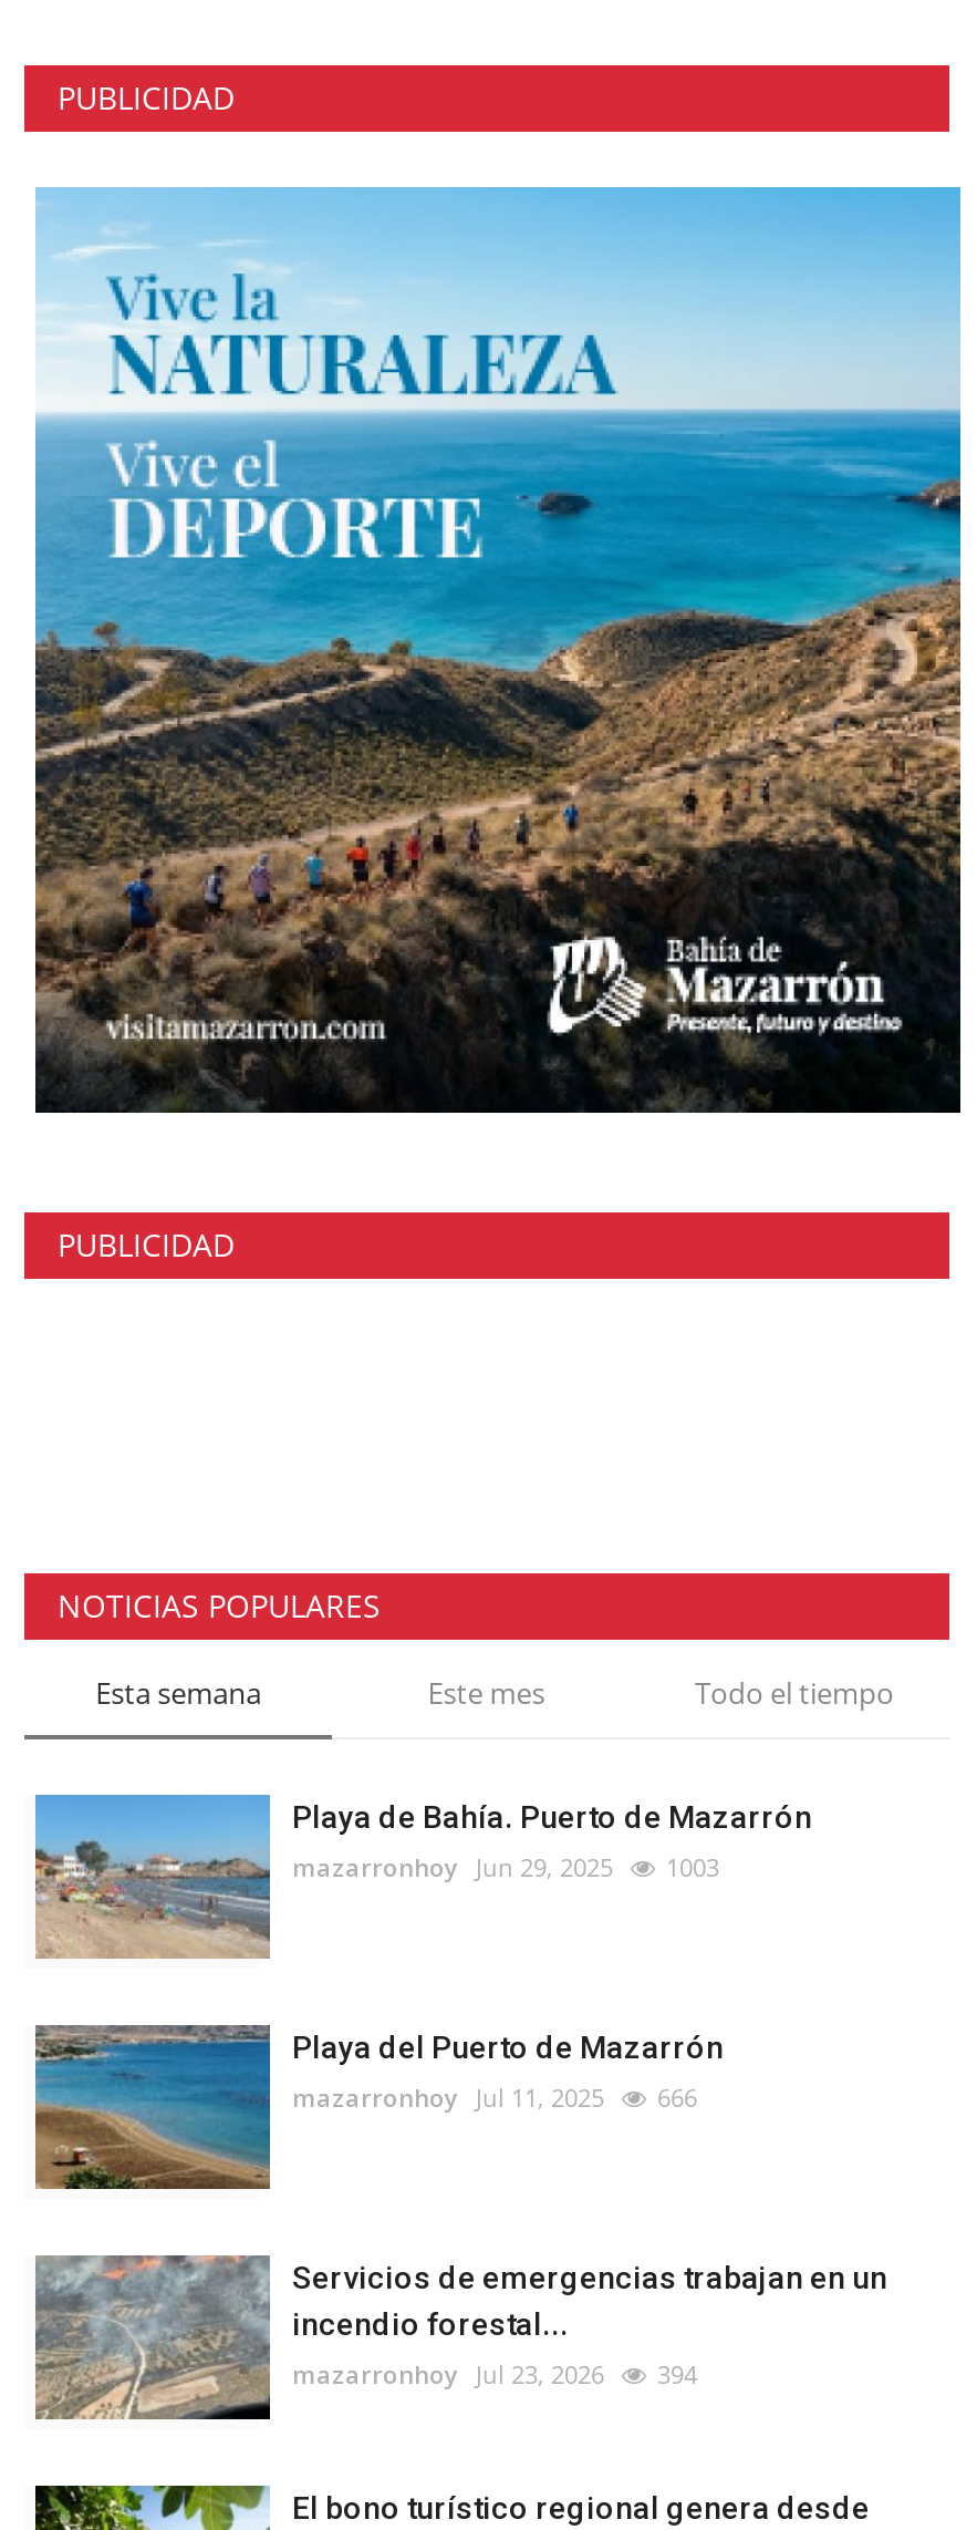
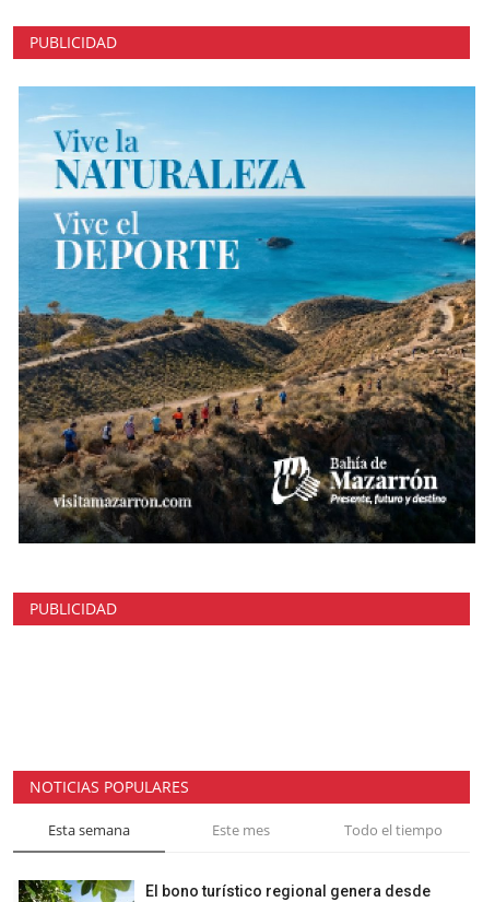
[33,1793,812,1970] [image] | Playa de Bahía. Puerto de Mazarrón | mazarronhoy Jun 29, 2025 | 1003 -> none
[33,2023,724,2191] [image] | Playa del Puerto de Mazarrón | mazarronhoy Jul 11, 2025 | 666 -> none
[35,2253,887,2430] [image] | Servicios de emergencias trabajan en un | incendio forestal... | mazarronhoy Jul 23, 2026 | 394 -> none

